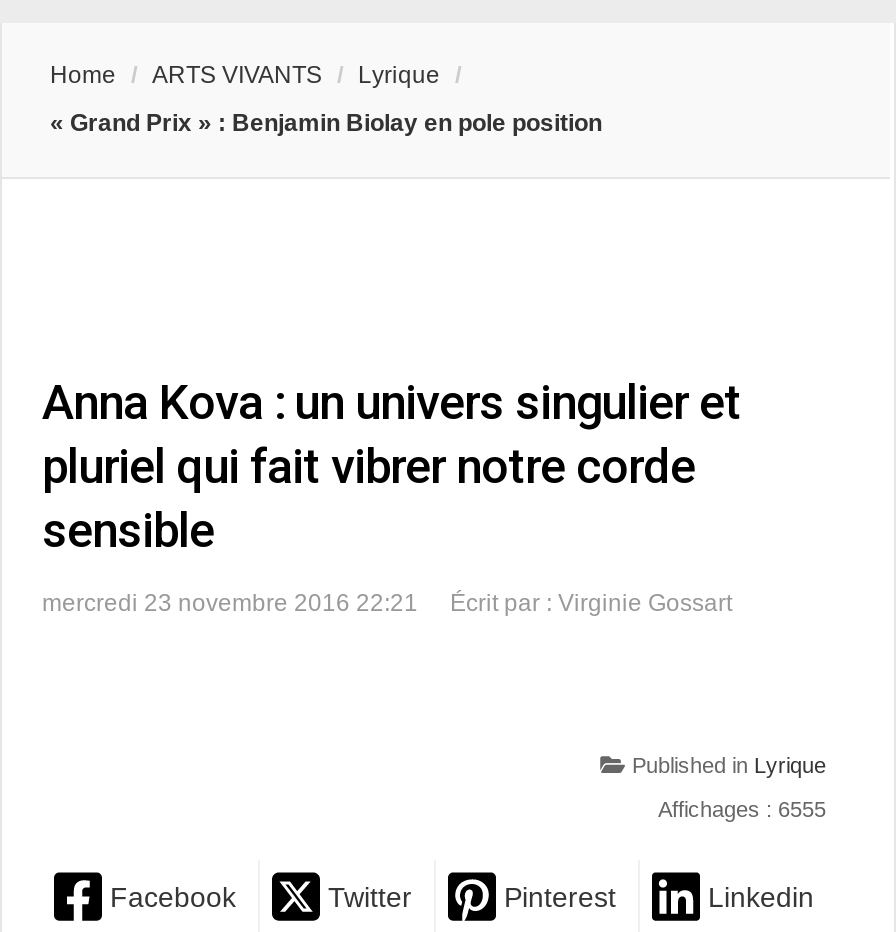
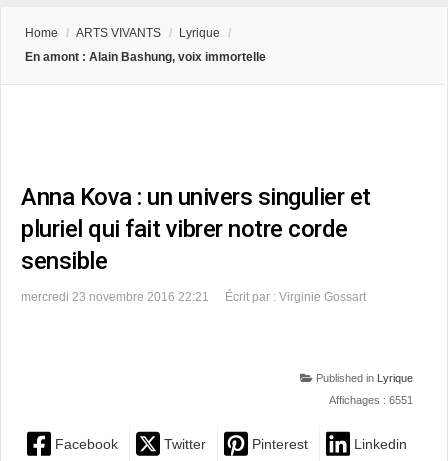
[50,110,602,138] « Grand Prix » : Benjamin Biolay en pole position -> [25,50,266,64] En amont : Alain Bashung, voix immortelle
[658,798,826,822] Affichages : 6555 -> [329,394,413,406] Affichages : 6551

